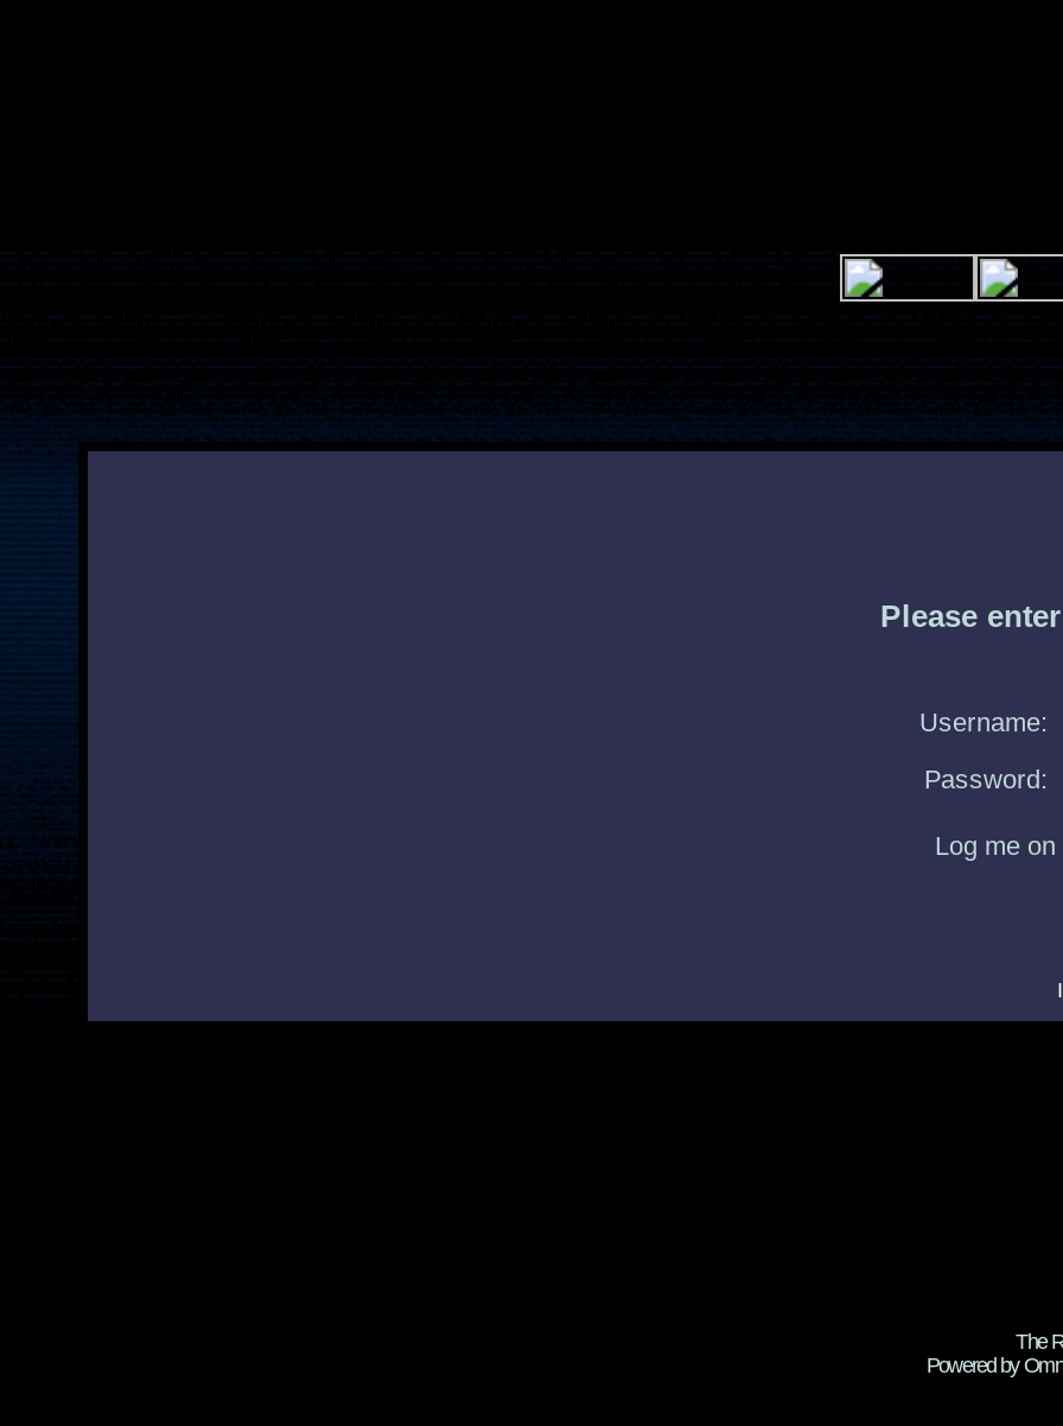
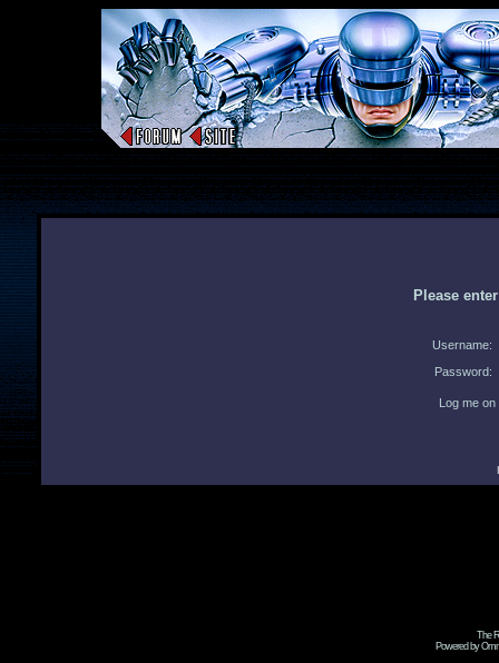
none -> [100,8,496,149] [image]

